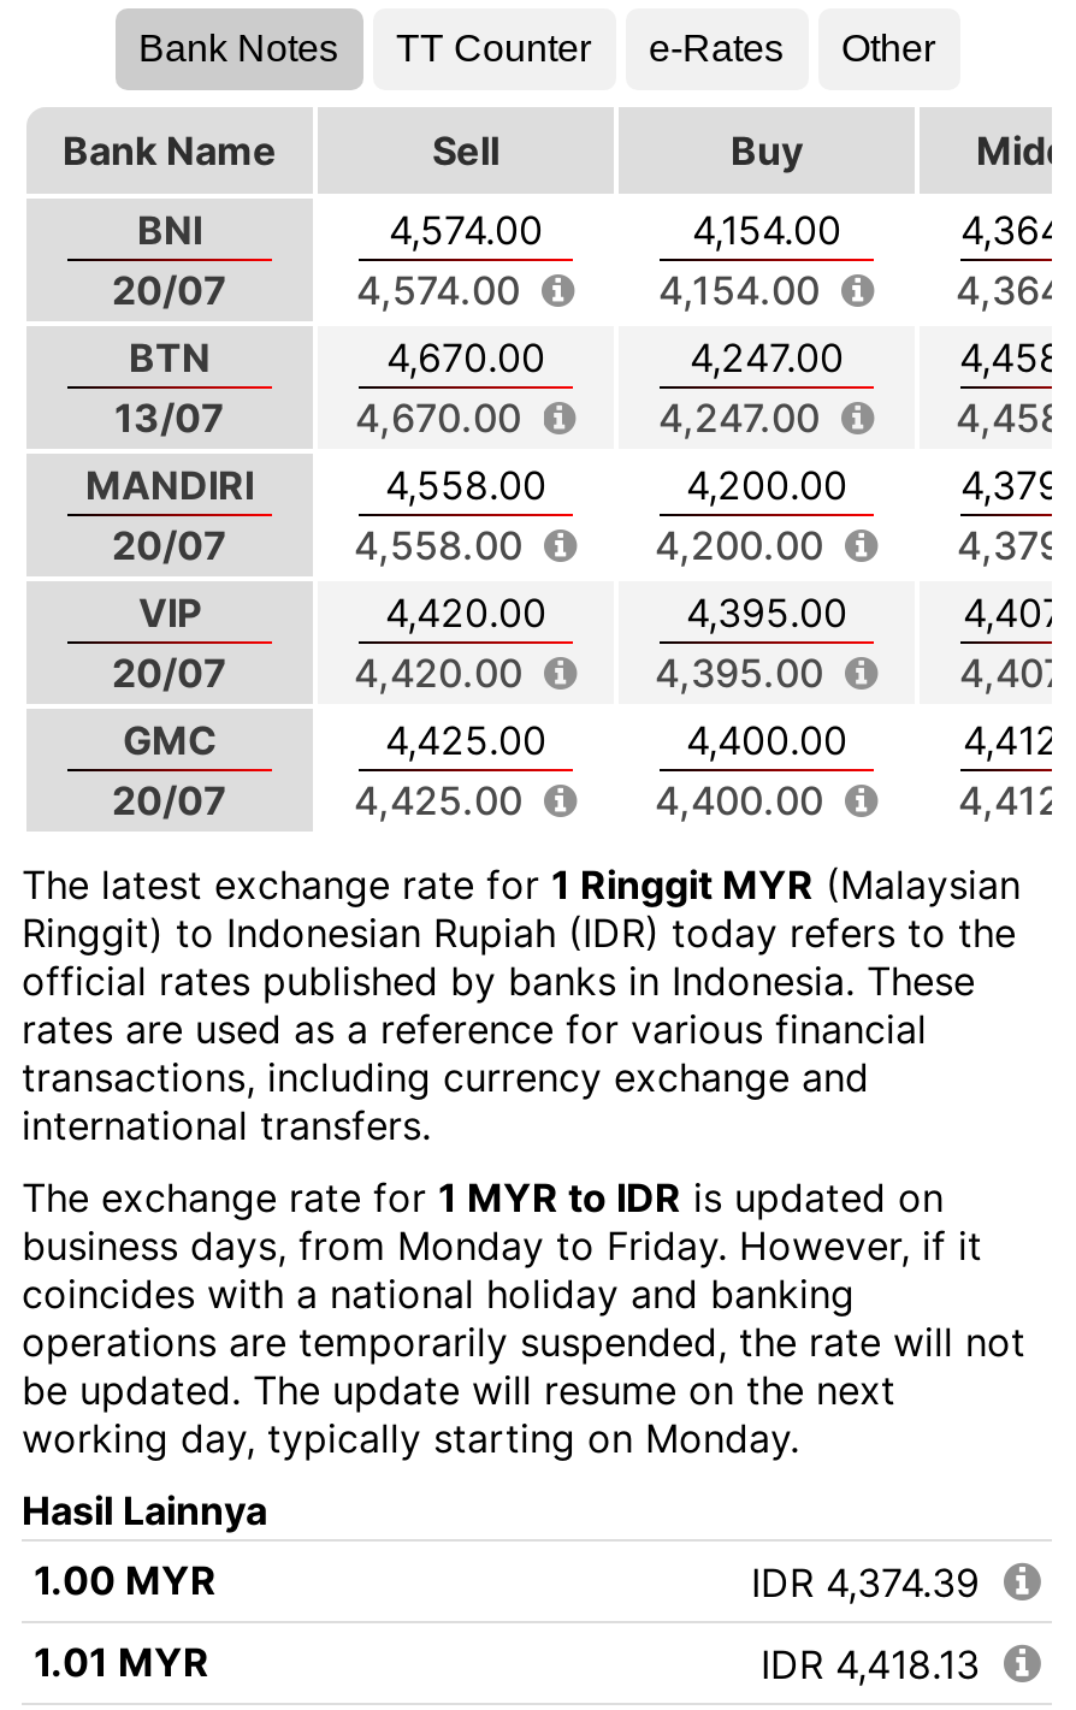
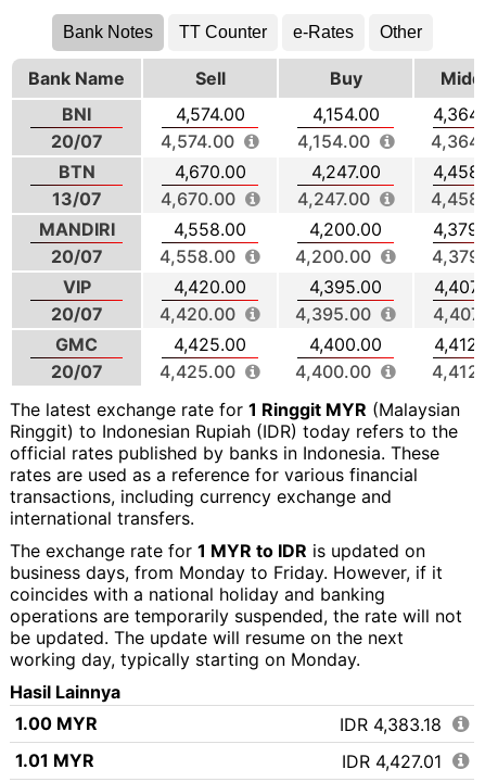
[751,1558,992,1607] IDR 4,374.39 -> [340,714,447,735] IDR 4,383.18
[761,1640,992,1688] IDR 4,418.13 -> [342,751,447,772] IDR 4,427.01

